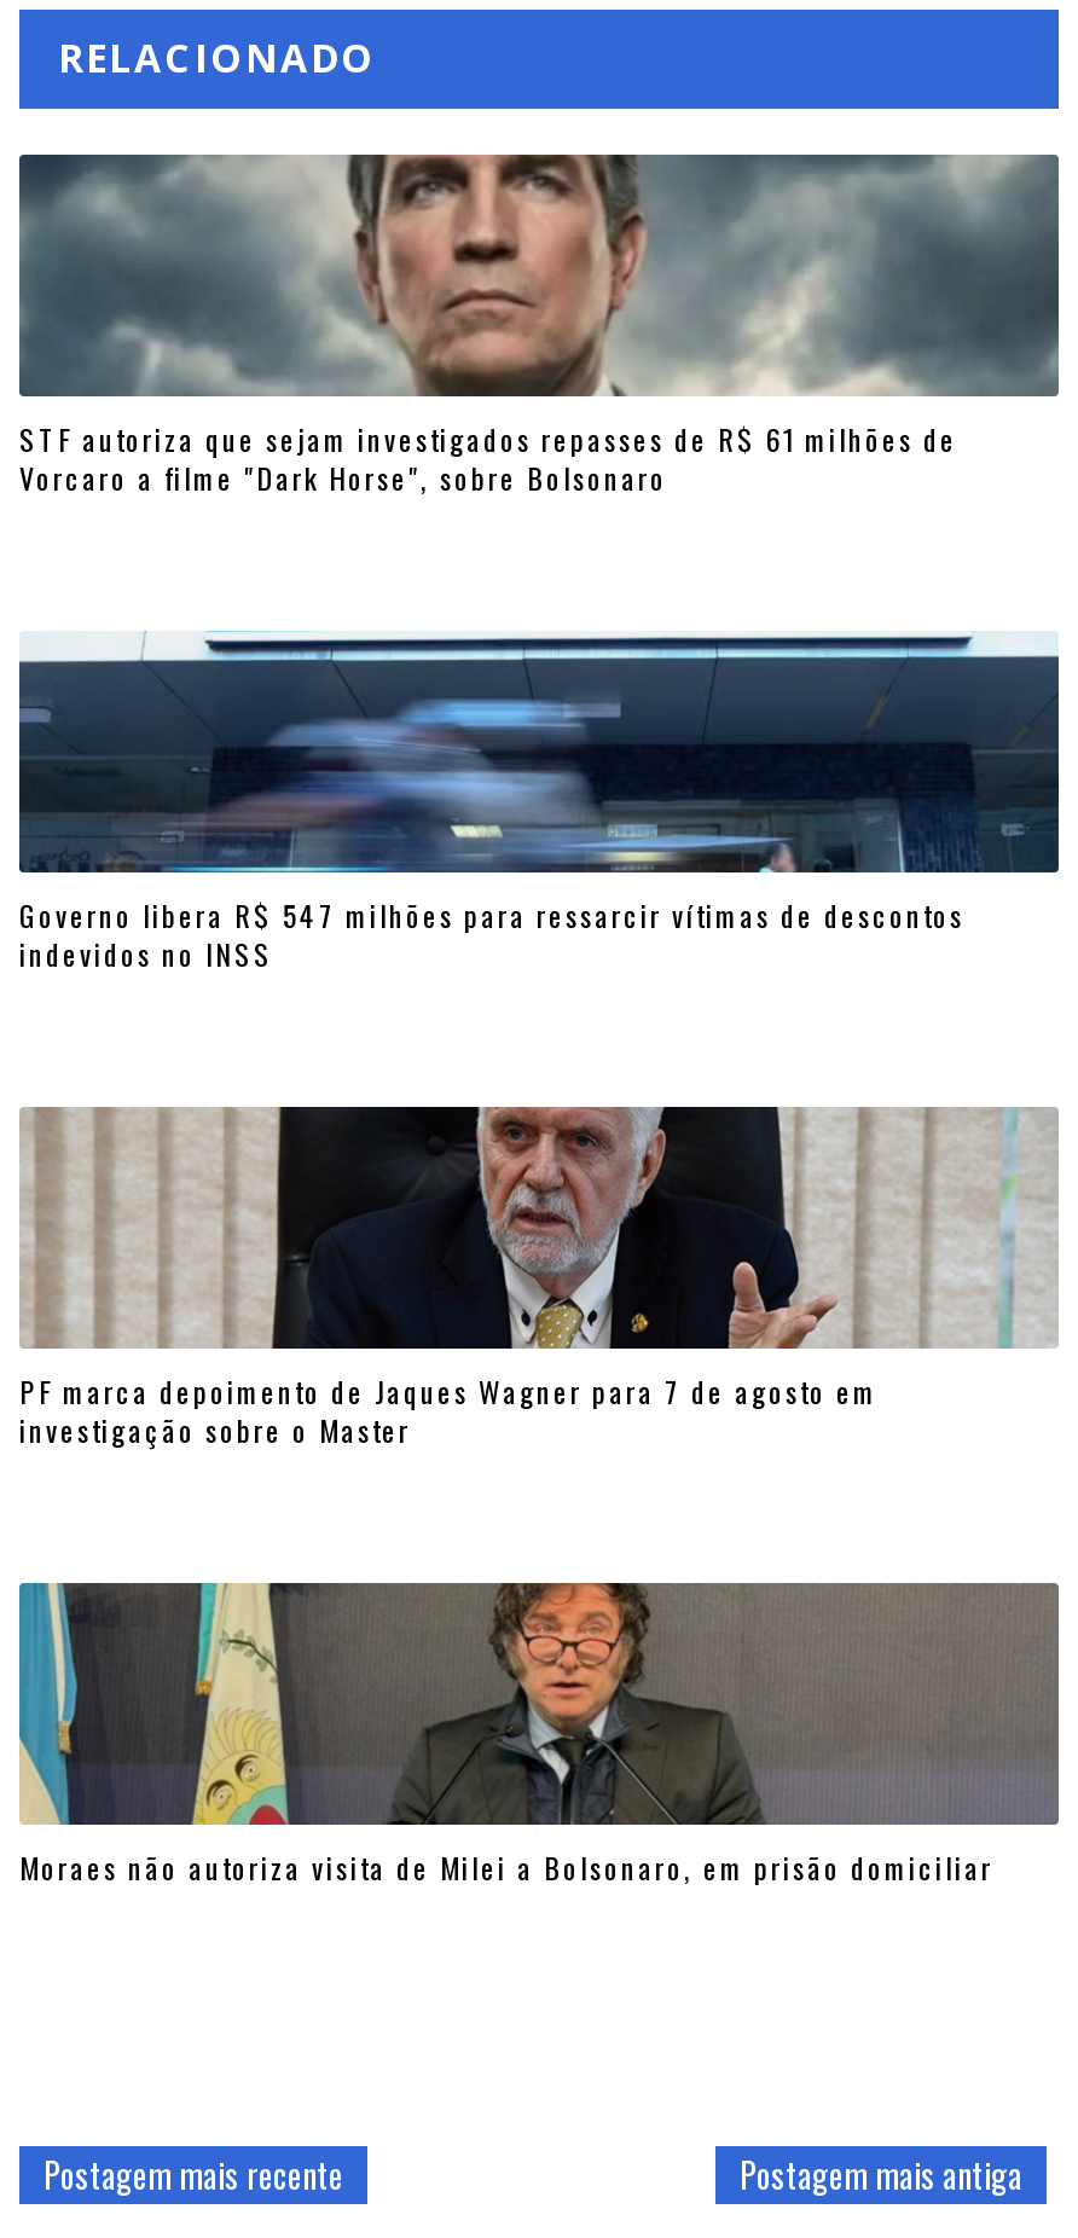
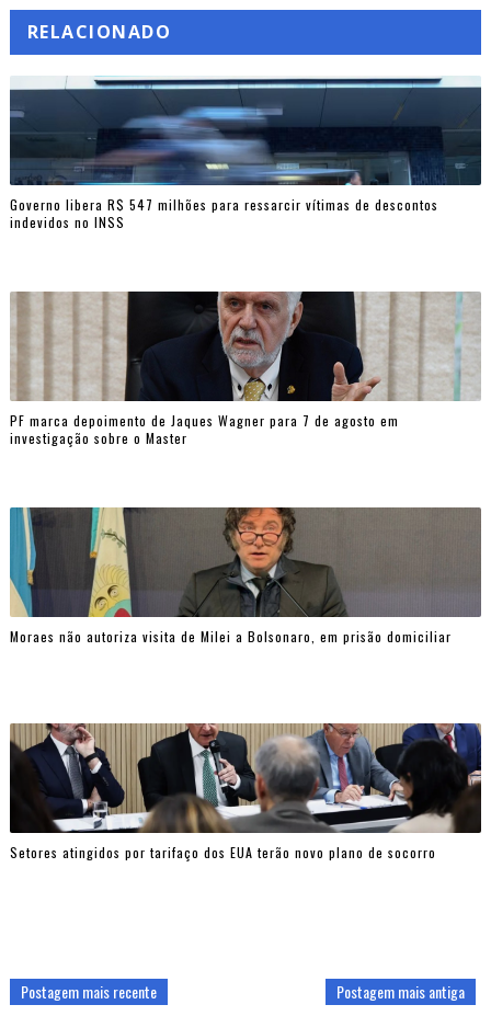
[17,152,1061,497] [image] | STF autoriza que sejam investigados repasses de R$ 61 milhões de | Vorcaro a filme "Dark Horse", sobre Bolsonaro -> none
moved [17,633,1061,1886] -> [9,77,482,645]: [image] | Governo libera R$ 547 milhões para ressarcir vítimas de descontos | indevidos no INSS | PF marca depoimento de Jaques Wagner para 7 de agosto em | Moraes não autoriza visita de Milei a Bolsonaro, em prisão domiciliar
none -> [9,722,482,861] [image] | Setores atingidos por tarifaço dos EUA terão novo plano de socorro

